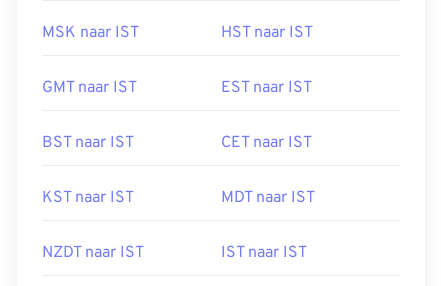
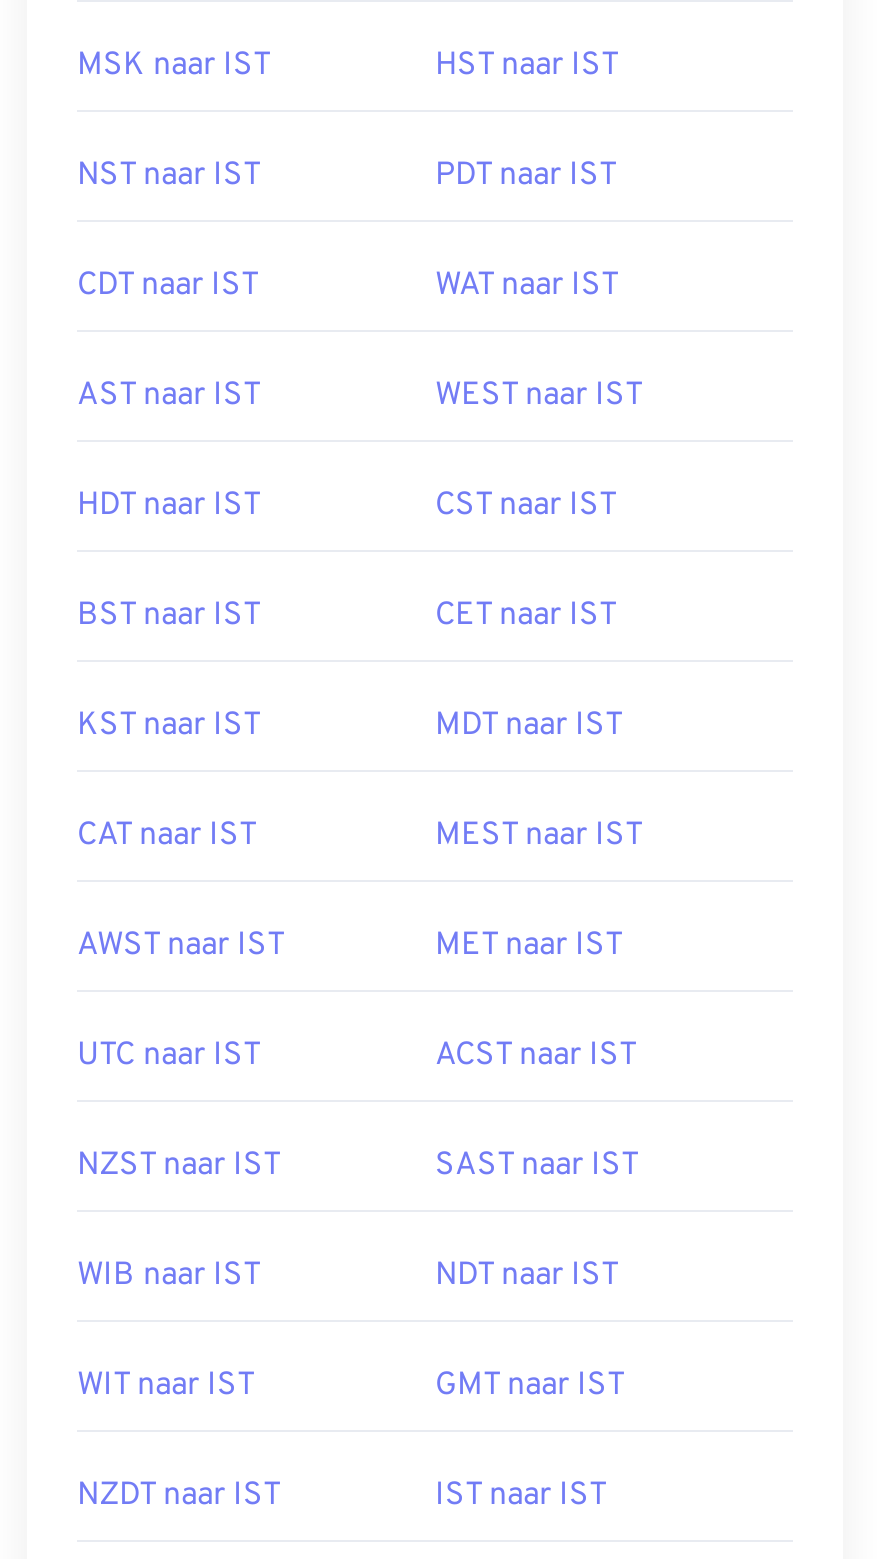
[42,78,312,98] GMT naar IST | EST naar IST -> [77,156,643,526] NST naar IST | PDT naar IST | CDT naar IST | WAT naar IST | AST naar IST | WEST naar IST | HDT naar IST | CST naar IST
none -> [77,816,643,1406] CAT naar IST | MEST naar IST | AWST naar IST | MET naar IST | UTC naar IST | ACST naar IST | NZST naar IST | SAST naar IST | WIB naar IST | NDT naar IST | WIT naar IST | GMT naar IST

